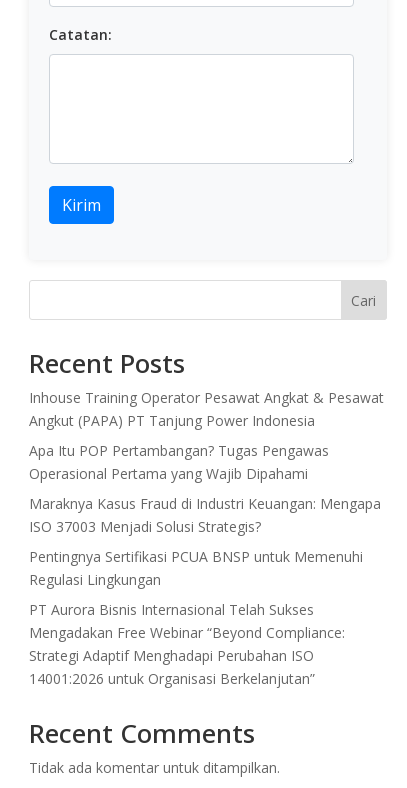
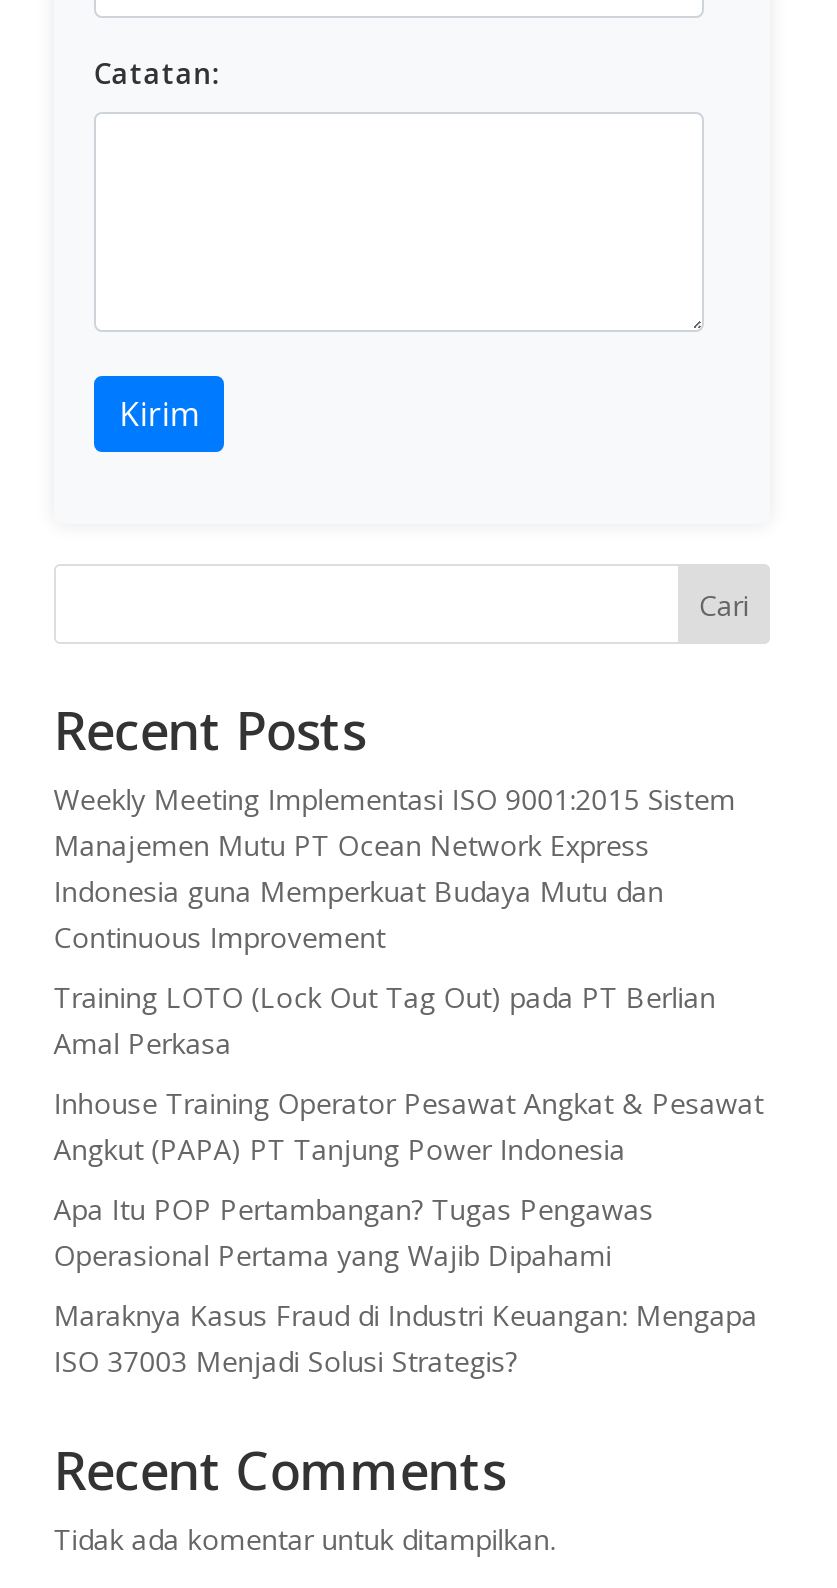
none -> [54,780,736,1062] Weekly Meeting Implementasi ISO 9001:2015 Sistem | Manajemen Mutu PT Ocean Network Express | Indonesia guna Memperkuat Budaya Mutu dan | Continuous Improvement | Training LOTO (Lock Out Tag Out) pada PT Berlian | Amal Perkasa
moved [29,388,384,536] -> [54,1084,764,1380]: Inhouse Training Operator Pesawat Angkat & Pesawat | Angkut (PAPA) PT Tanjung Power Indonesia | Apa Itu POP Pertambangan? Tugas Pengawas | Operasional Pertama yang Wajib Dipahami | Maraknya Kasus Fraud di Industri Keuangan: Mengapa | ISO 37003 Menjadi Solusi Strategis?
[29,547,363,688] Pentingnya Sertifikasi PCUA BNSP untuk Memenuhi | Regulasi Lingkungan | PT Aurora Bisnis Internasional Telah Sukses | Mengadakan Free Webinar “Beyond Compliance: | Strategi Adaptif Menghadapi Perubahan ISO | 14001:2026 untuk Organisasi Berkelanjutan” -> none

